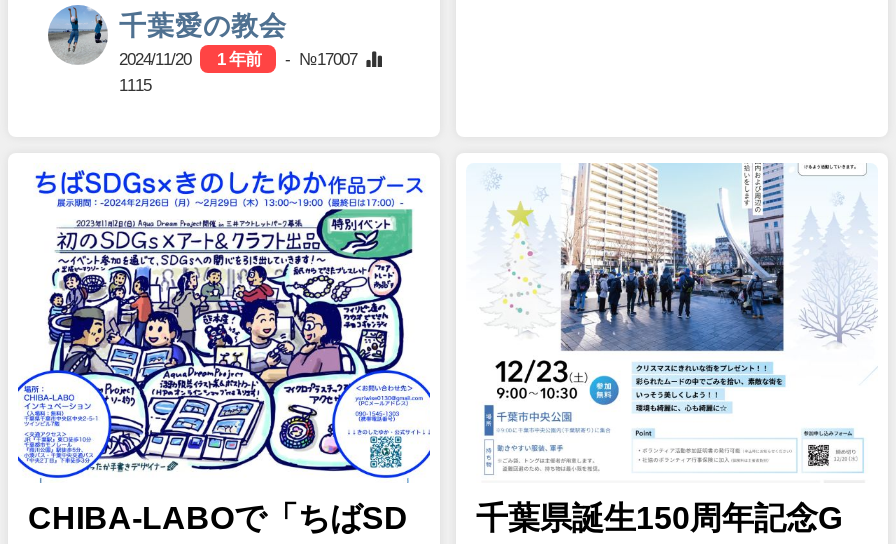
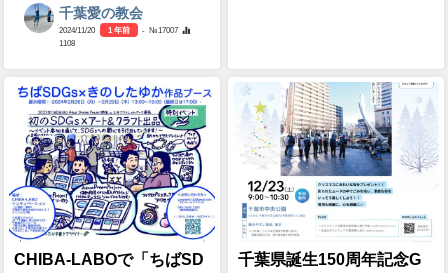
[119,74,151,94] 1115 -> [59,37,75,47] 1108

